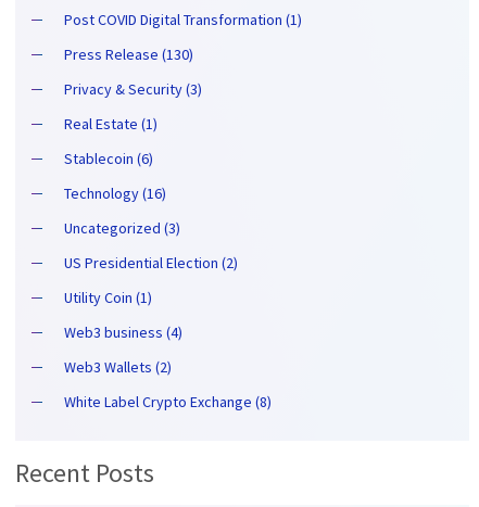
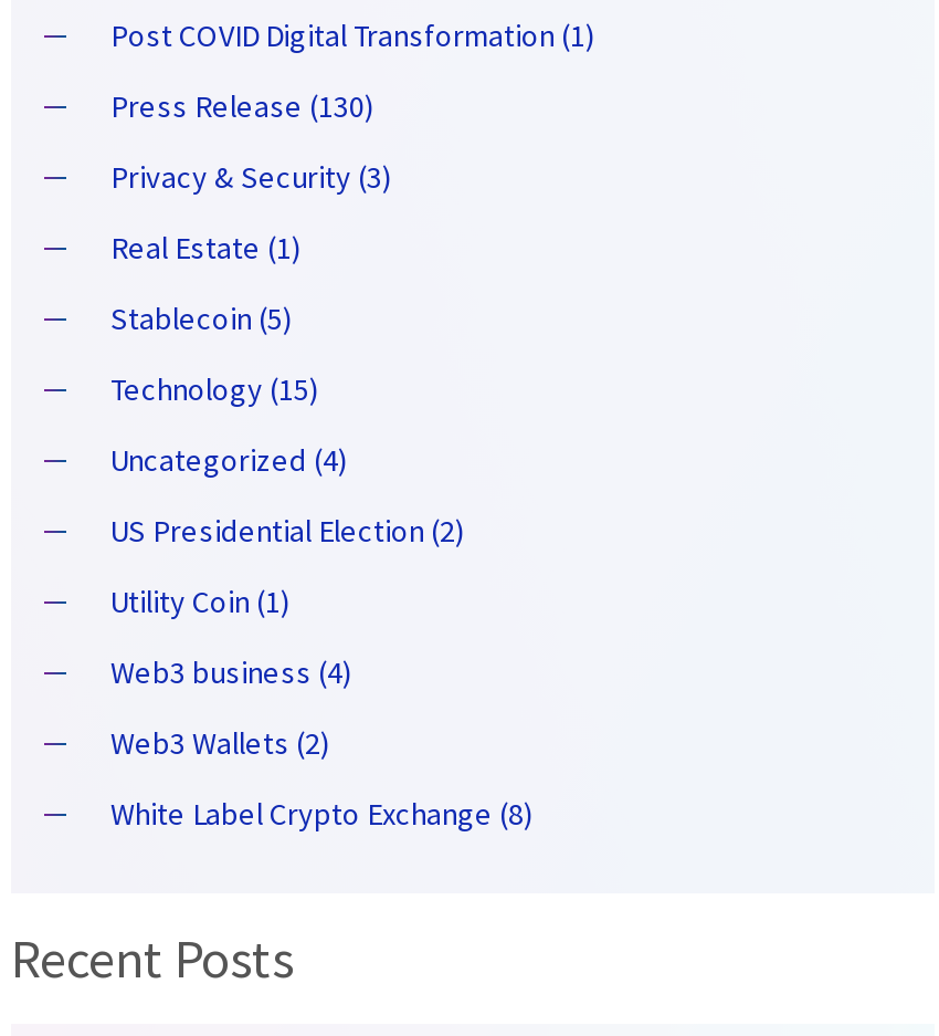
[64,149,153,168] Stablecoin (6) -> [110,299,292,339] Stablecoin (5)
[64,184,166,203] Technology (16) -> [110,370,318,410] Technology (15)
[64,218,180,238] Uncategorized (3) -> [110,440,347,480] Uncategorized (4)

